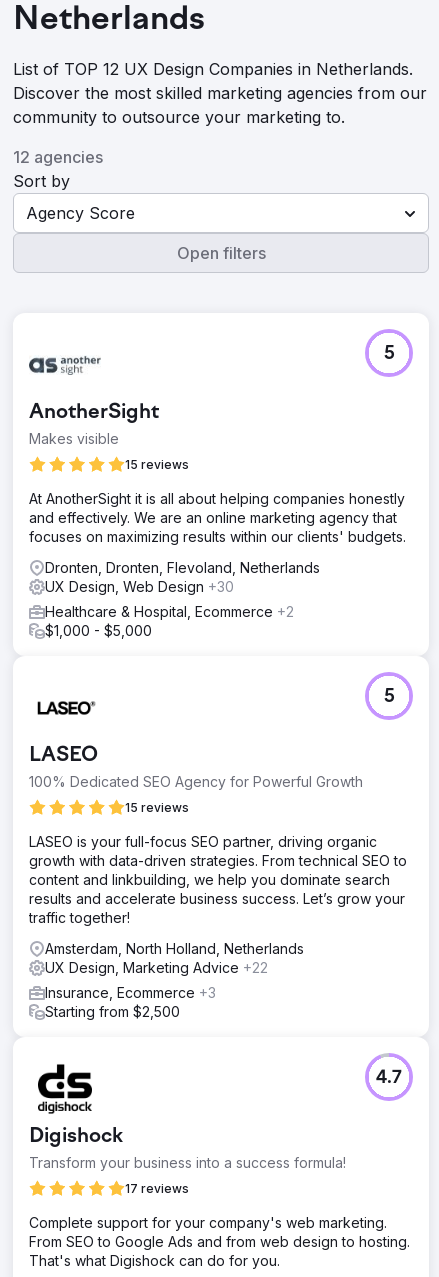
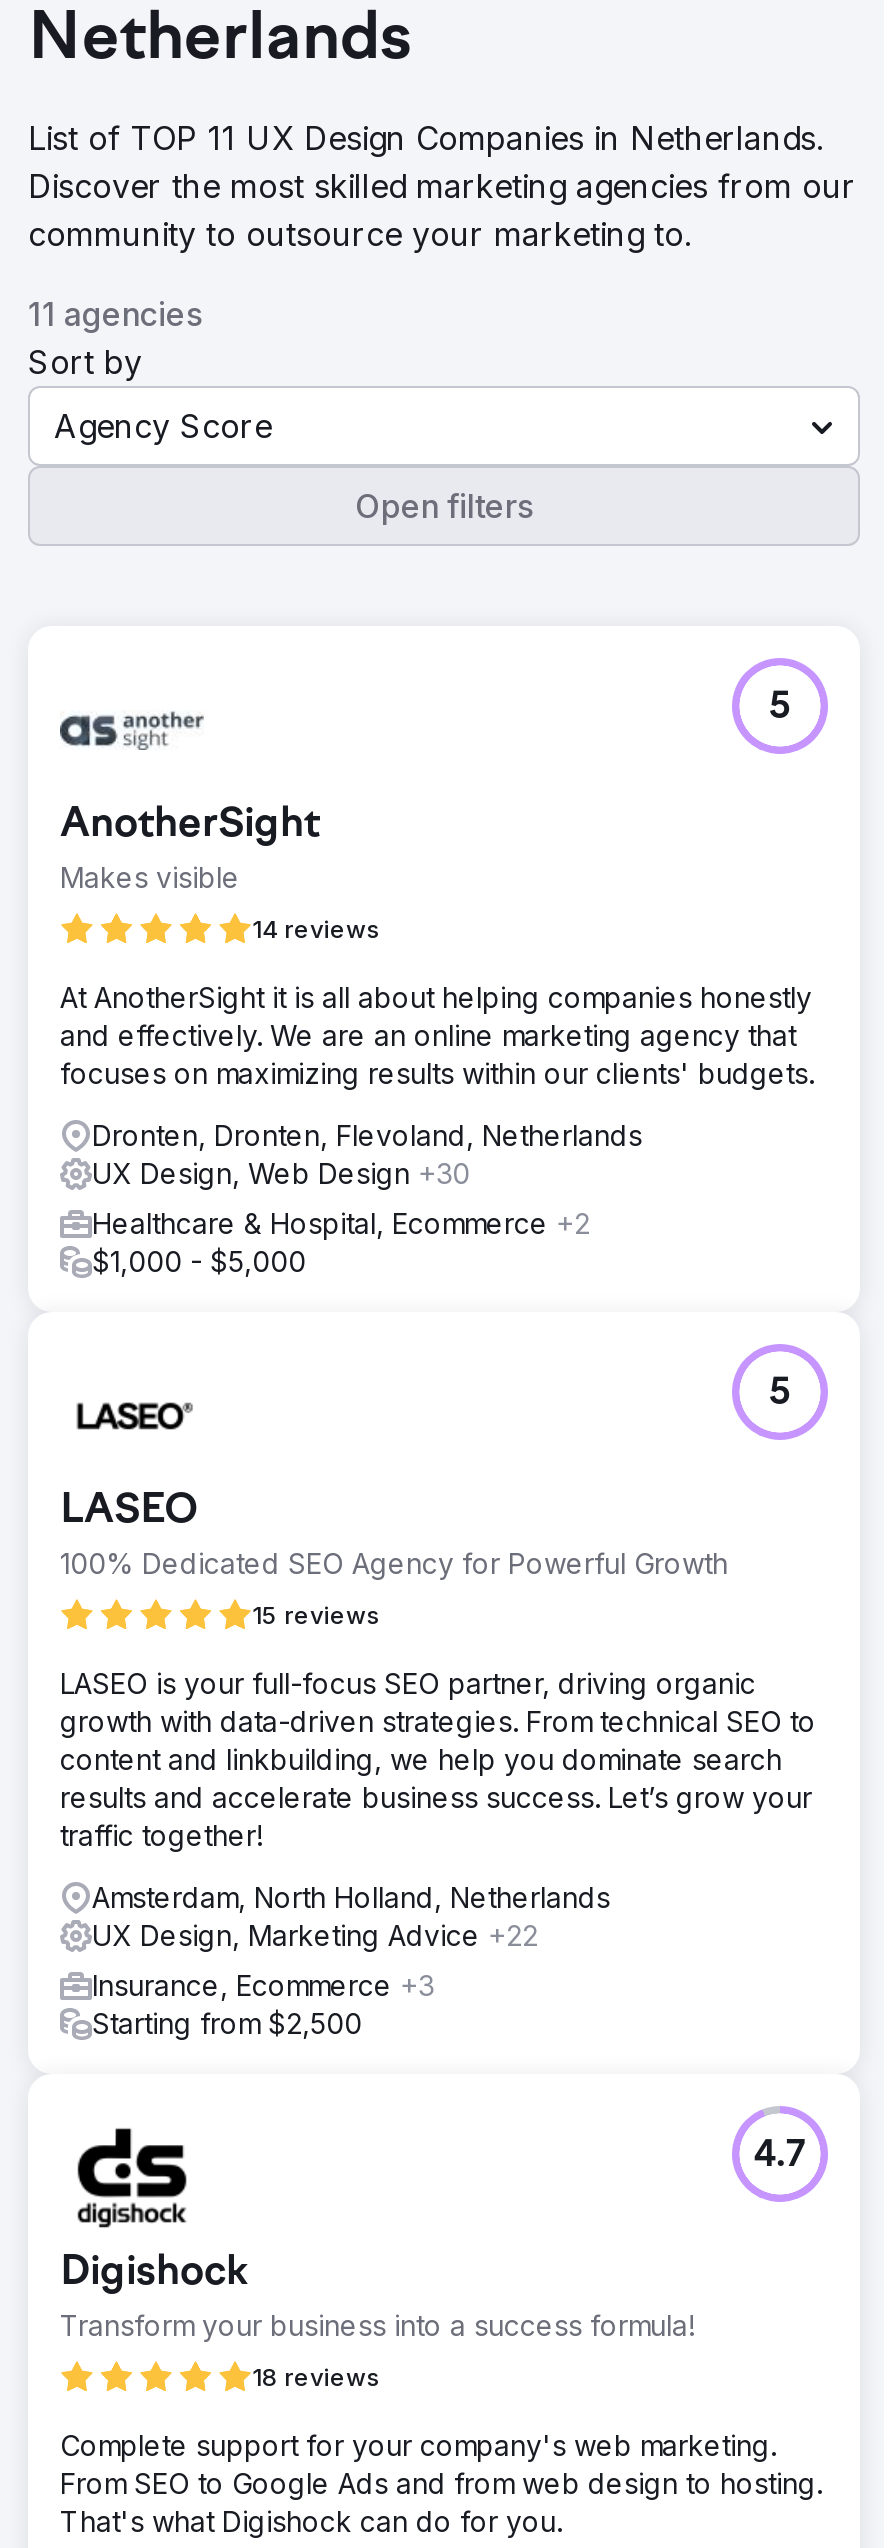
[13,59,413,79] List of TOP 12 UX Design Companies in Netherlands. -> [28,118,824,158] List of TOP 11 UX Design Companies in Netherlands.
[13,147,103,167] 12 agencies -> [28,294,202,334] 11 agencies
[125,457,189,472] 15 reviews -> [252,914,380,944] 14 reviews
[125,1181,189,1196] 17 reviews -> [252,2362,380,2392] 18 reviews

